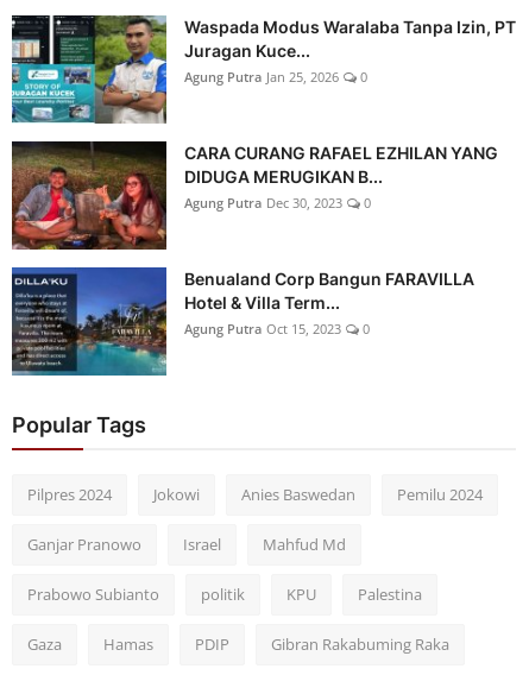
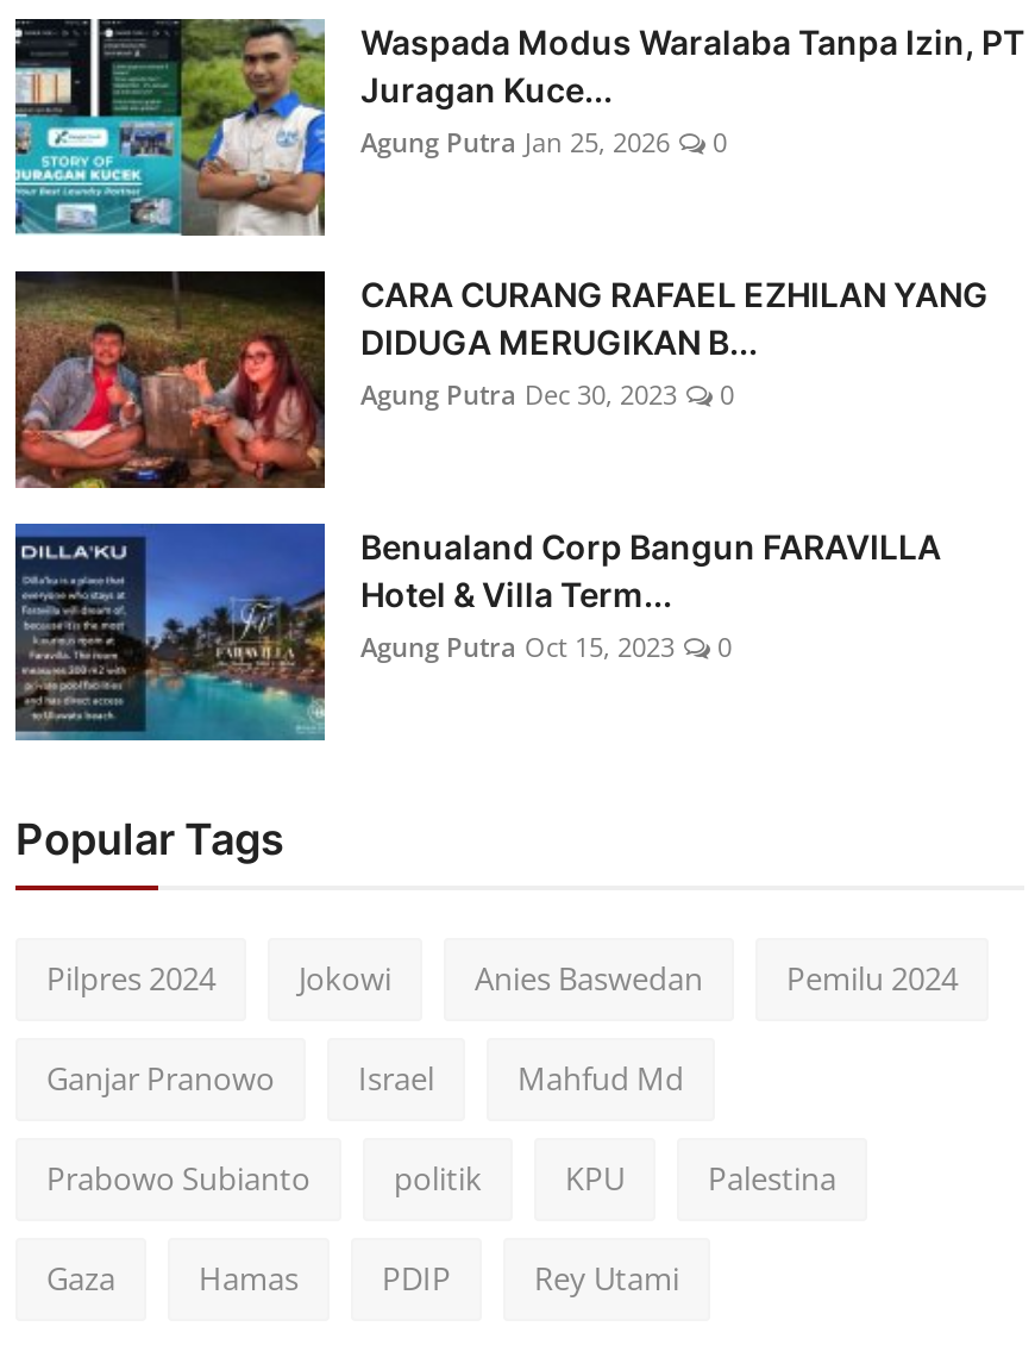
[271,633,449,654] Gibran Rakabuming Raka -> [534,1256,679,1299] Rey Utami

